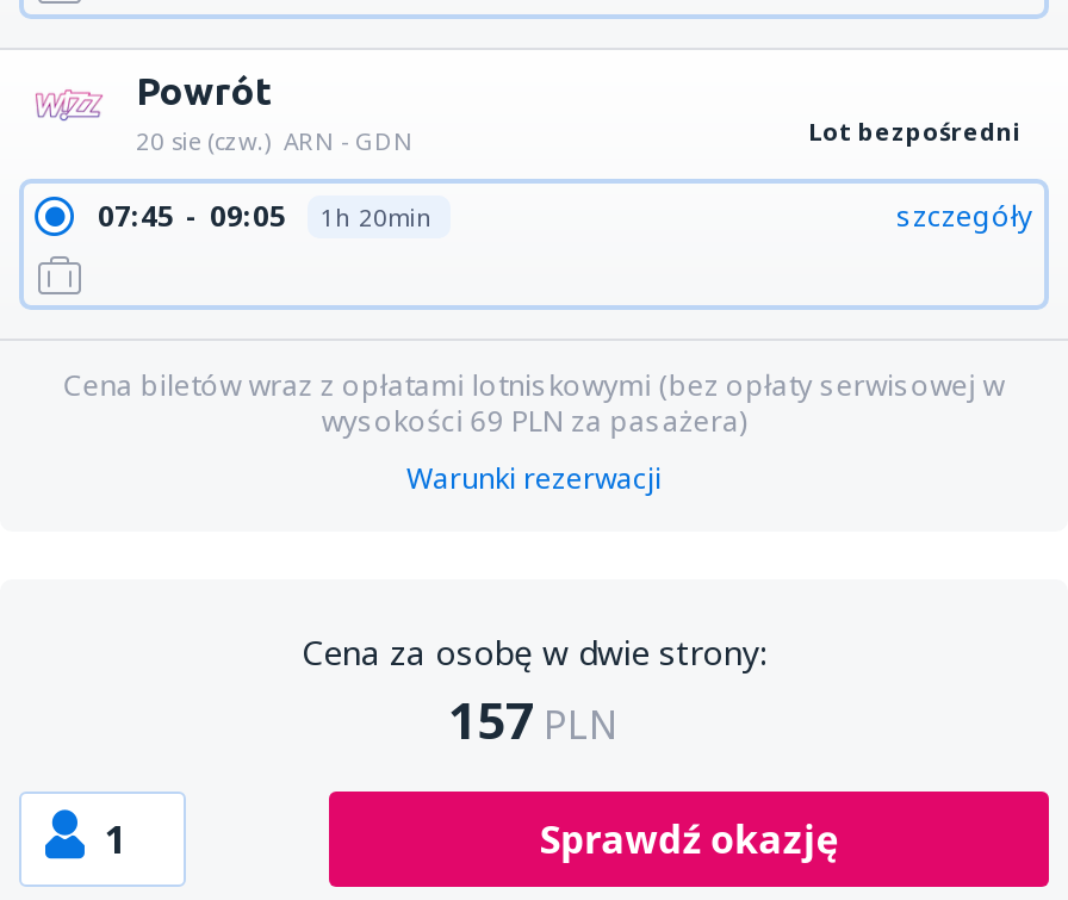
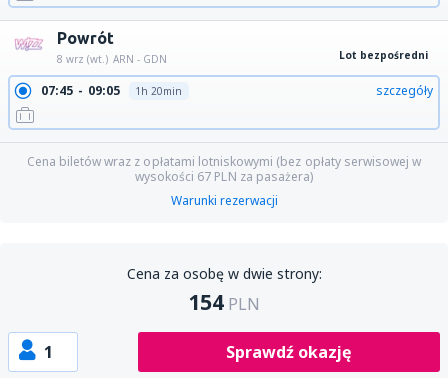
[136,124,412,157] 20 sie (czw.) ARN - GDN -> [57,52,167,66] 8 wrz (wt.) ARN - GDN
[322,401,746,441] wysokości 69 PLN za pasażera) -> [135,168,313,185] wysokości 67 PLN za pasażera)
[448,687,620,753] 157 PLN -> [188,288,260,316] 154 PLN

